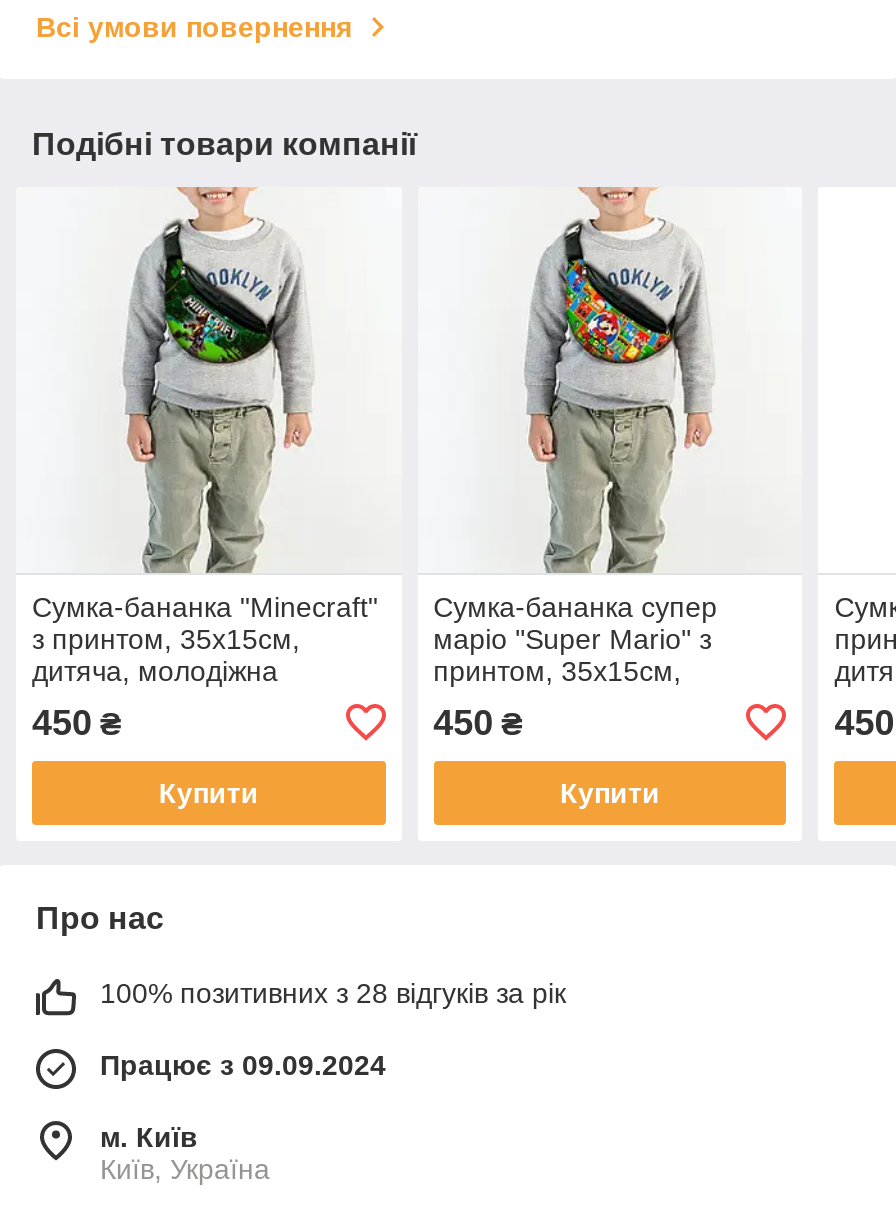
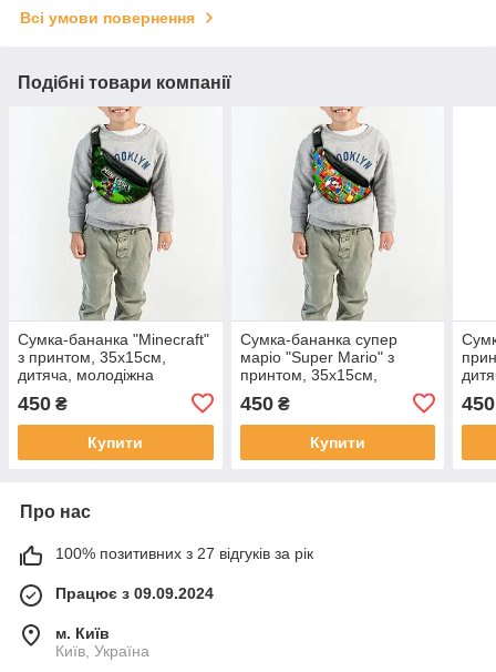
[100,977,566,1009] 100% позитивних з 28 відгуків за рік -> [55,544,313,562] 100% позитивних з 27 відгуків за рік

